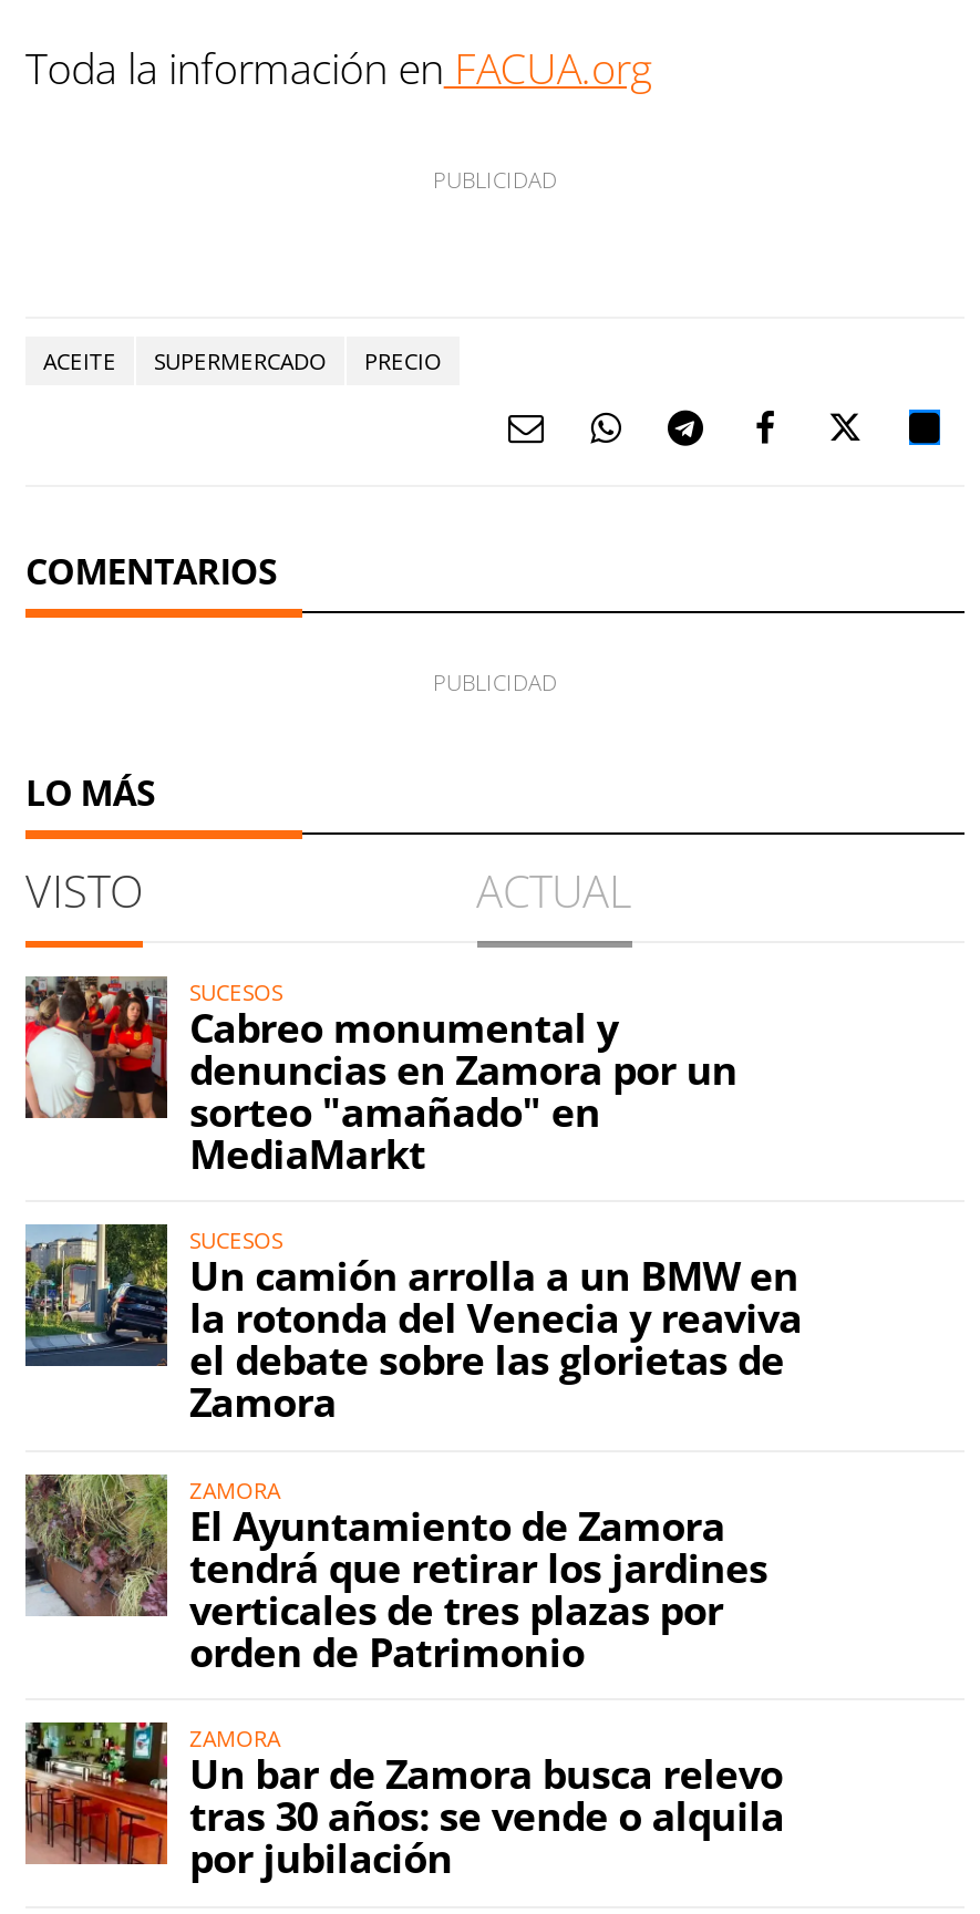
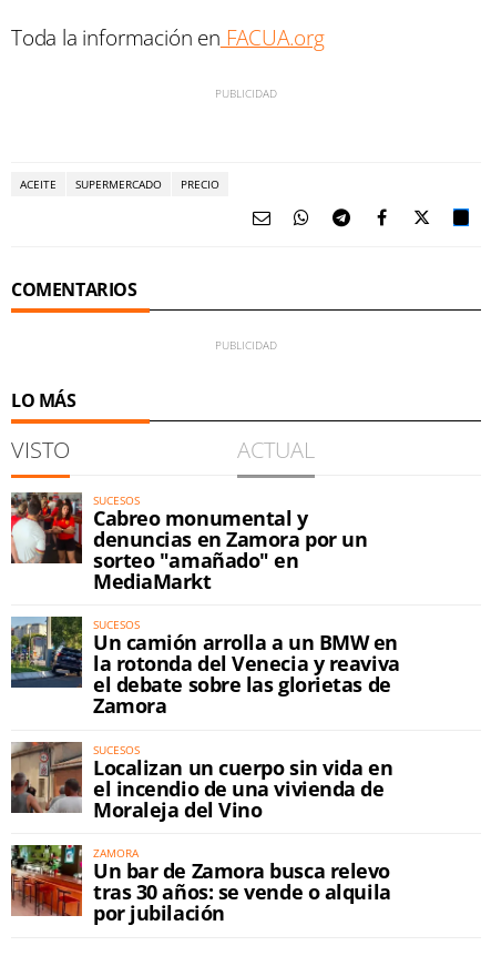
[25,1472,767,1678] [image] | ZAMORA | El Ayuntamiento de Zamora | tendrá que retirar los jardines | verticales de tres plazas por | orden de Patrimonio -> [10,742,392,823] [image] | SUCESOS | Localizan un cuerpo sin vida en | el incendio de una vivienda de | Moraleja del Vino

